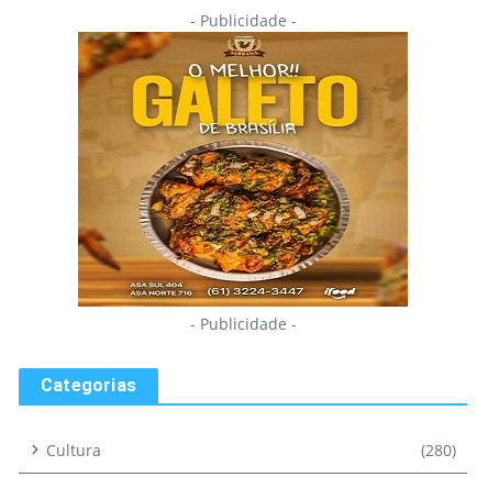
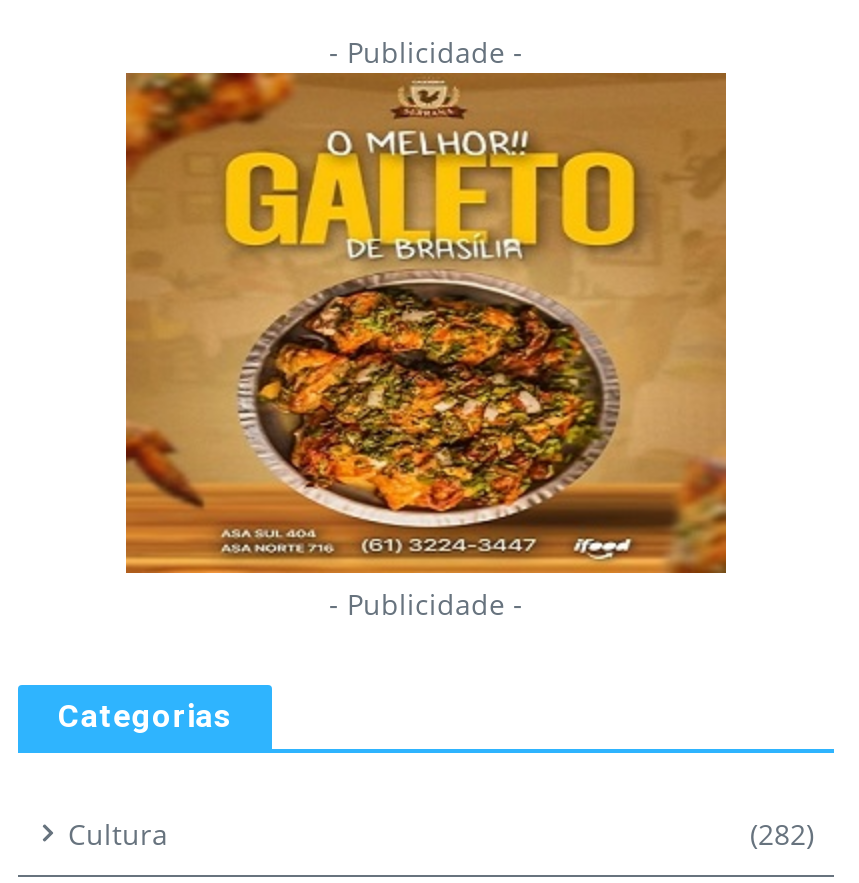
[421,439,456,460] (280) -> [750,815,814,853] (282)

